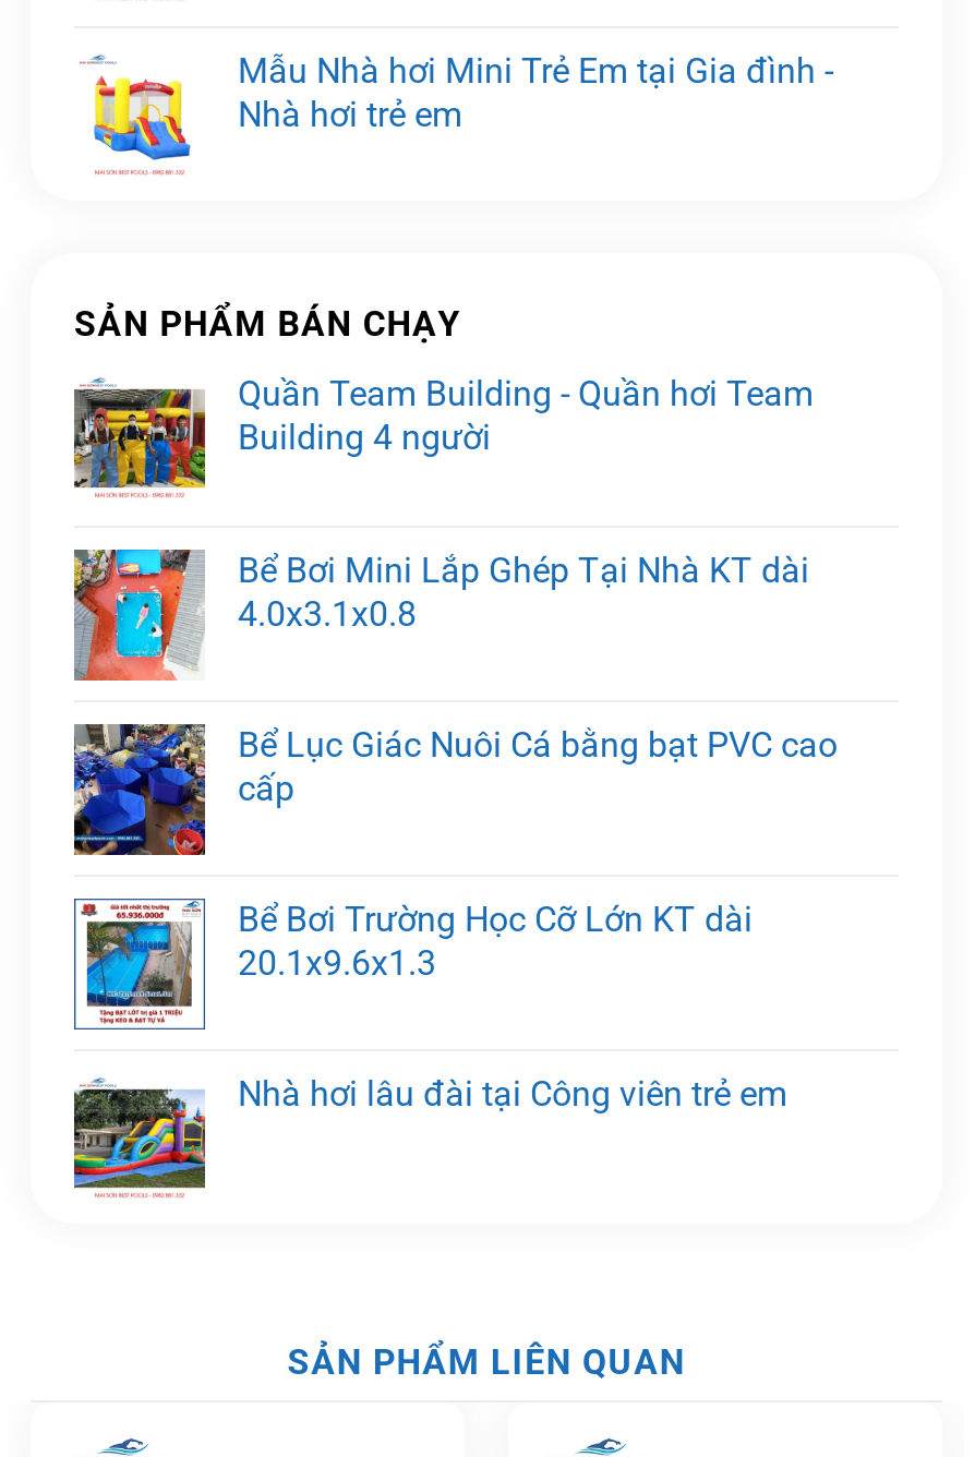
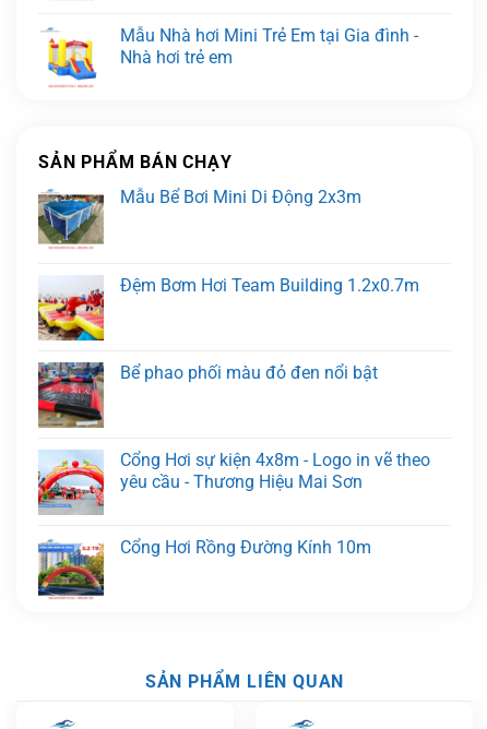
[74,373,814,489] [image] | Quần Team Building - Quần hơi Team | Building 4 người -> [38,187,361,244] [image] | Mẫu Bể Bơi Mini Di Động 2x3m
[72,547,809,683] [image] | Bể Bơi Mini Lắp Ghép Tại Nhà KT dài | 4.0x3.1x0.8 -> [37,275,419,342] [image] | Đệm Bơm Hơi Team Building 1.2x0.7m
[72,722,838,857] [image] | Bể Lục Giác Nuôi Cá bằng bạt PVC cao | cấp -> [37,361,378,429] [image] | Bể phao phối màu đỏ đen nổi bật
[72,899,753,1027] [image] | Bể Bơi Trường Học Cỡ Lớn KT dài | 20.1x9.6x1.3 -> [37,450,430,515] [image] | Cổng Hơi sự kiện 4x8m - Logo in vẽ theo | yêu cầu - Thương Hiệu Mai Sơn
[72,1074,787,1193] [image] | Nhà hơi lâu đài tại Công viên trẻ em -> [37,537,371,597] [image] | Cổng Hơi Rồng Đường Kính 10m

